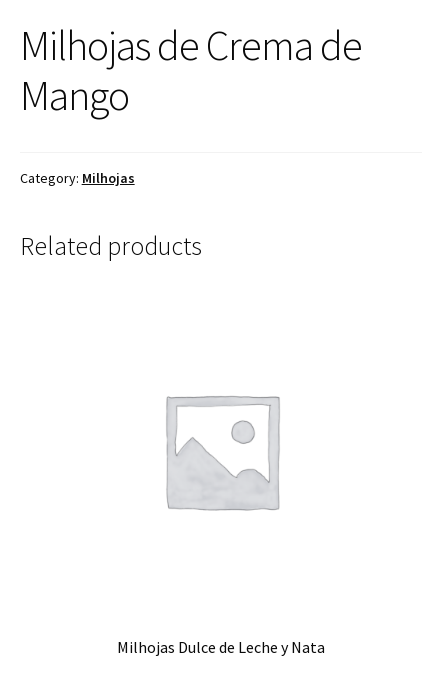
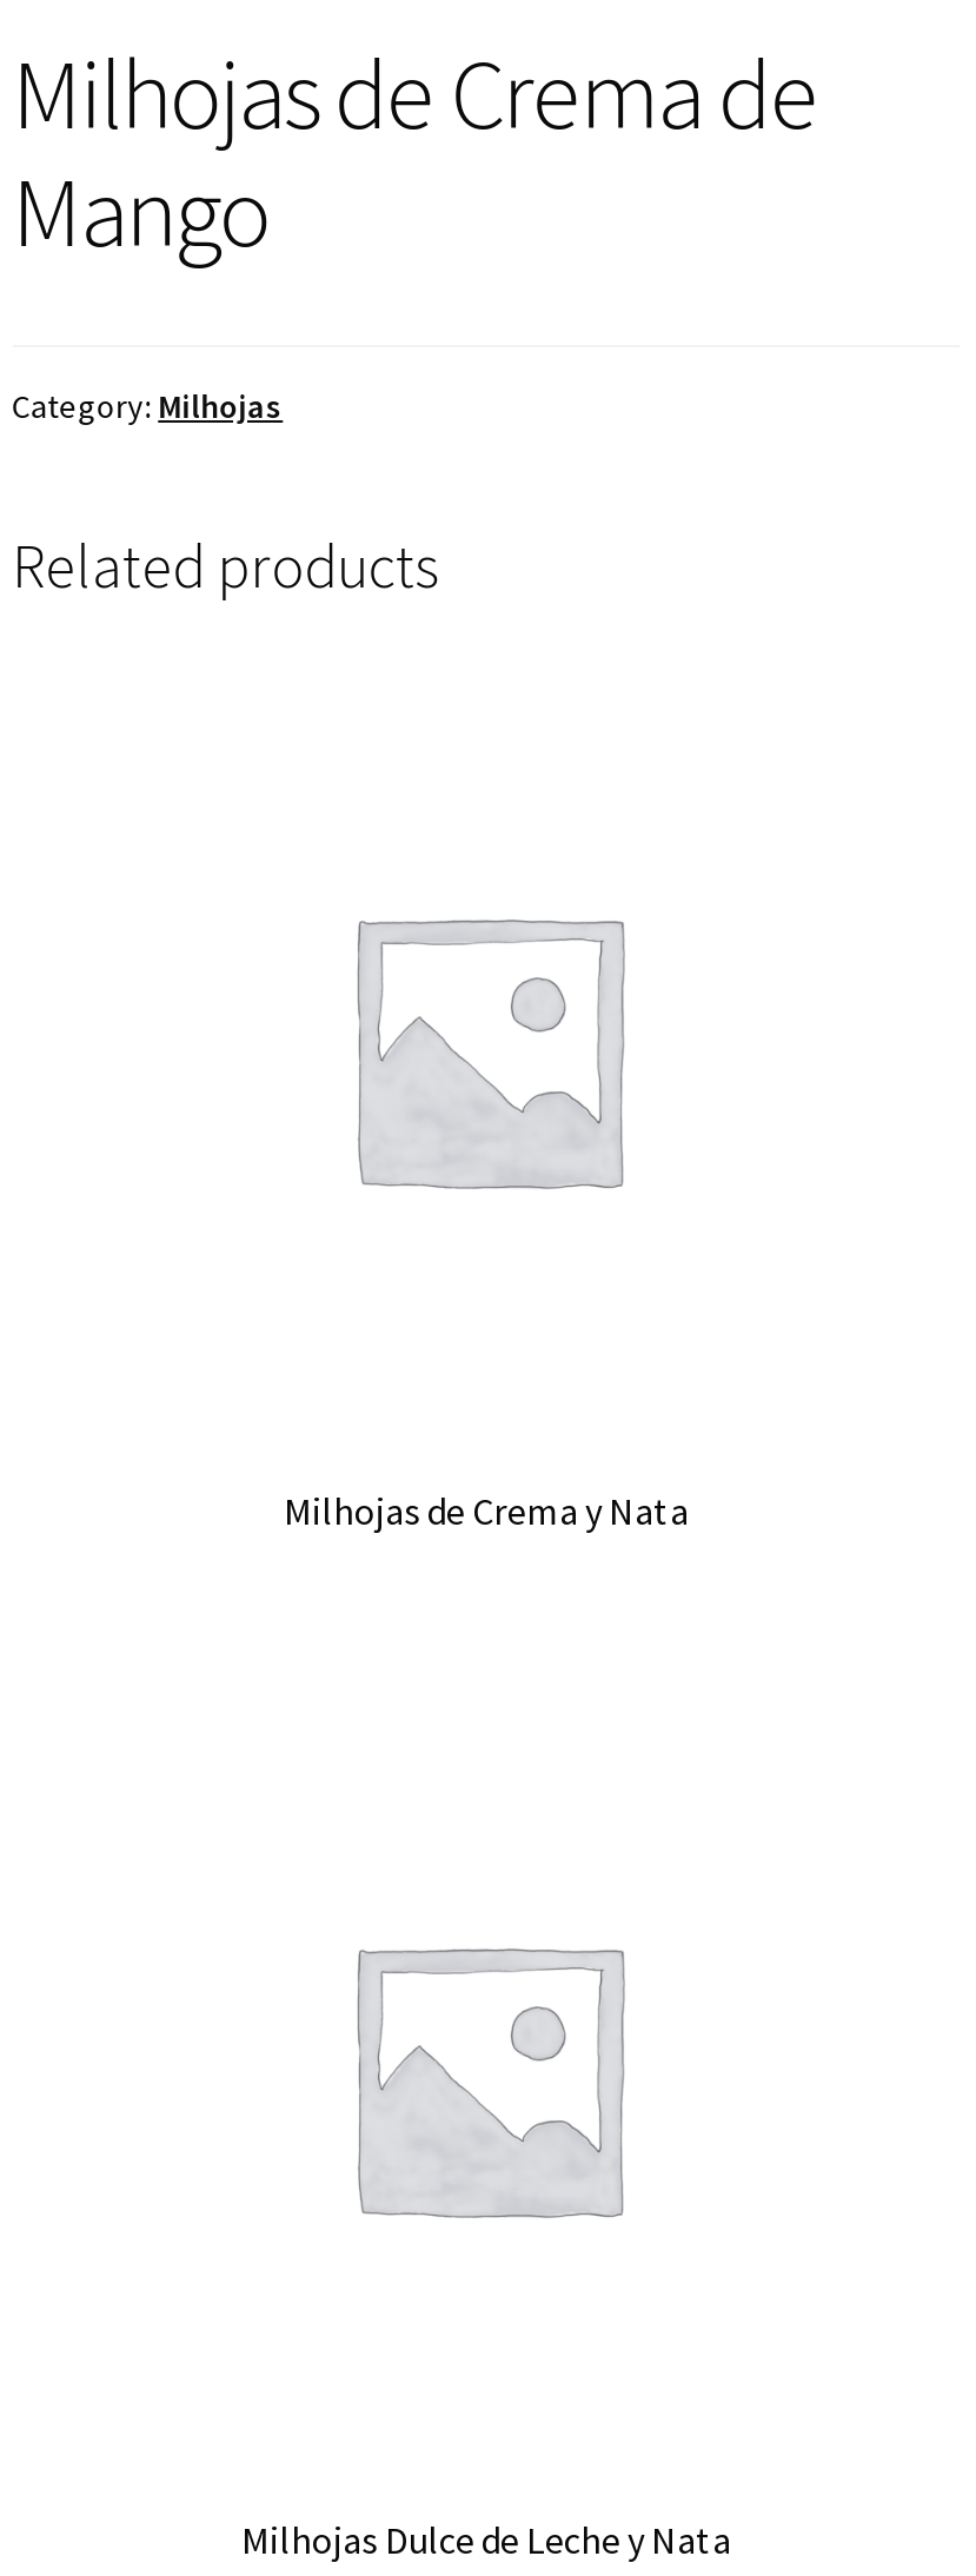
none -> [284,1487,689,1534] Milhojas de Crema y Nata

